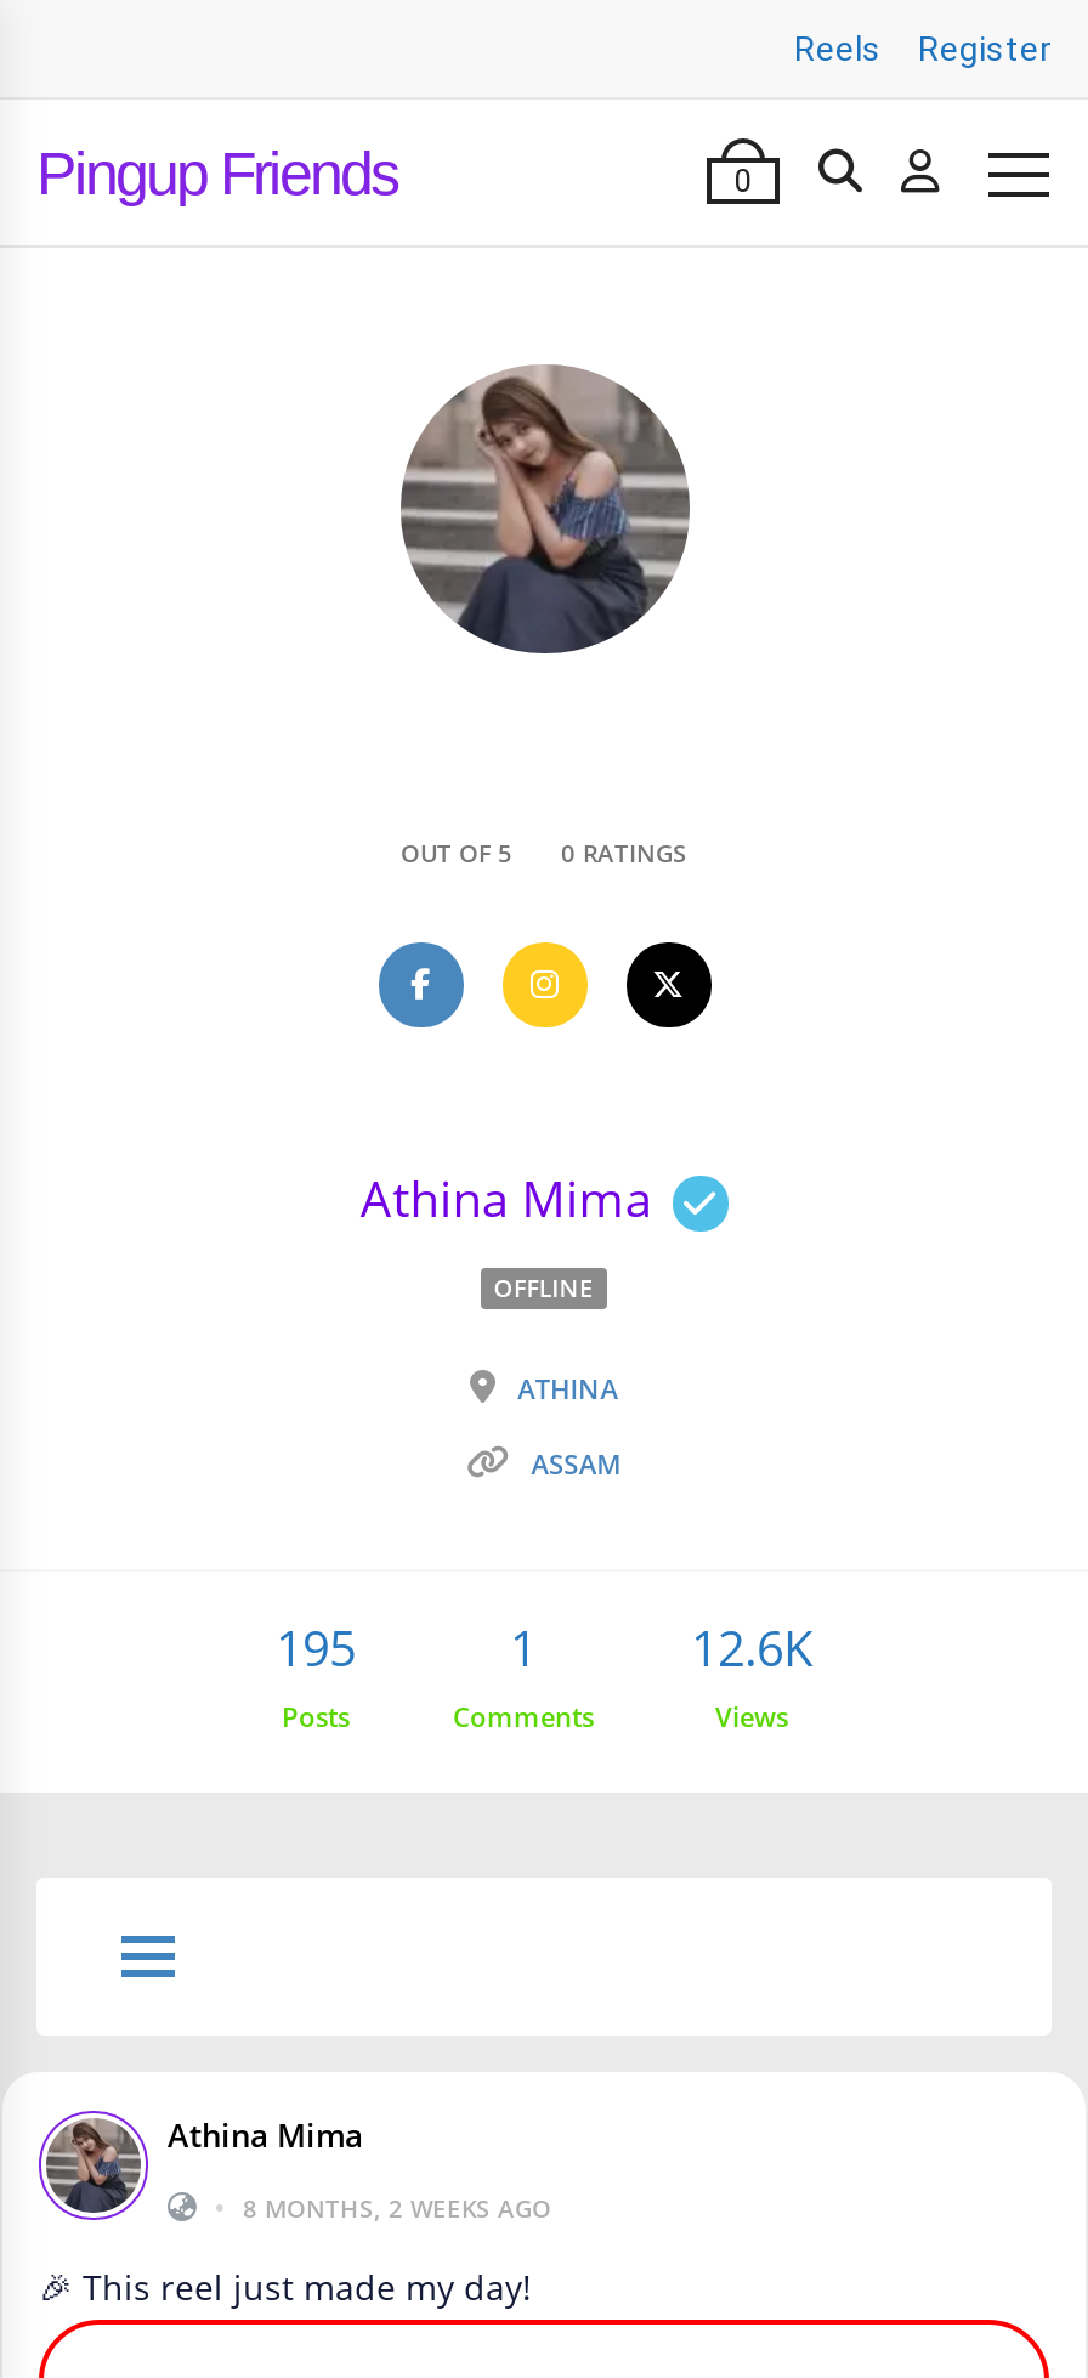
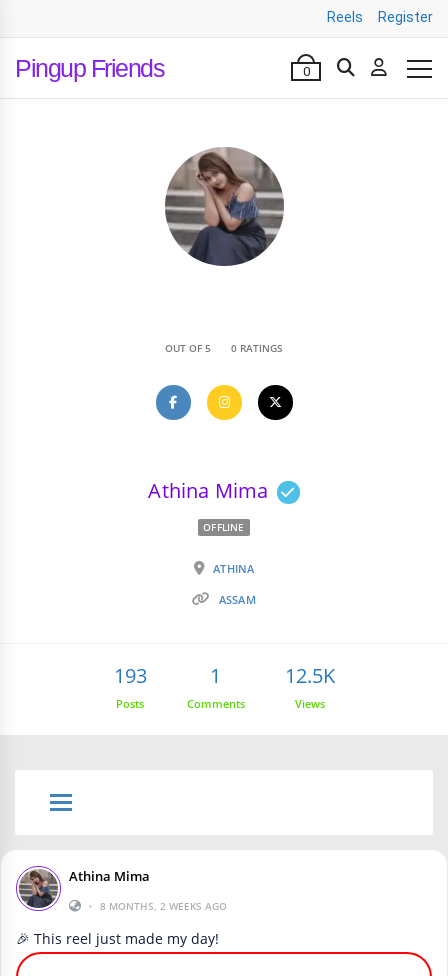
[276,1615,356,1681] 195 -> [113,662,146,689] 193
[691,1615,812,1681] 12.6K -> [284,662,334,689] 12.5K

